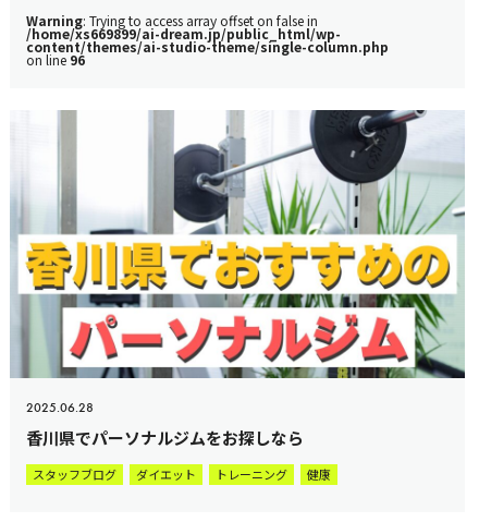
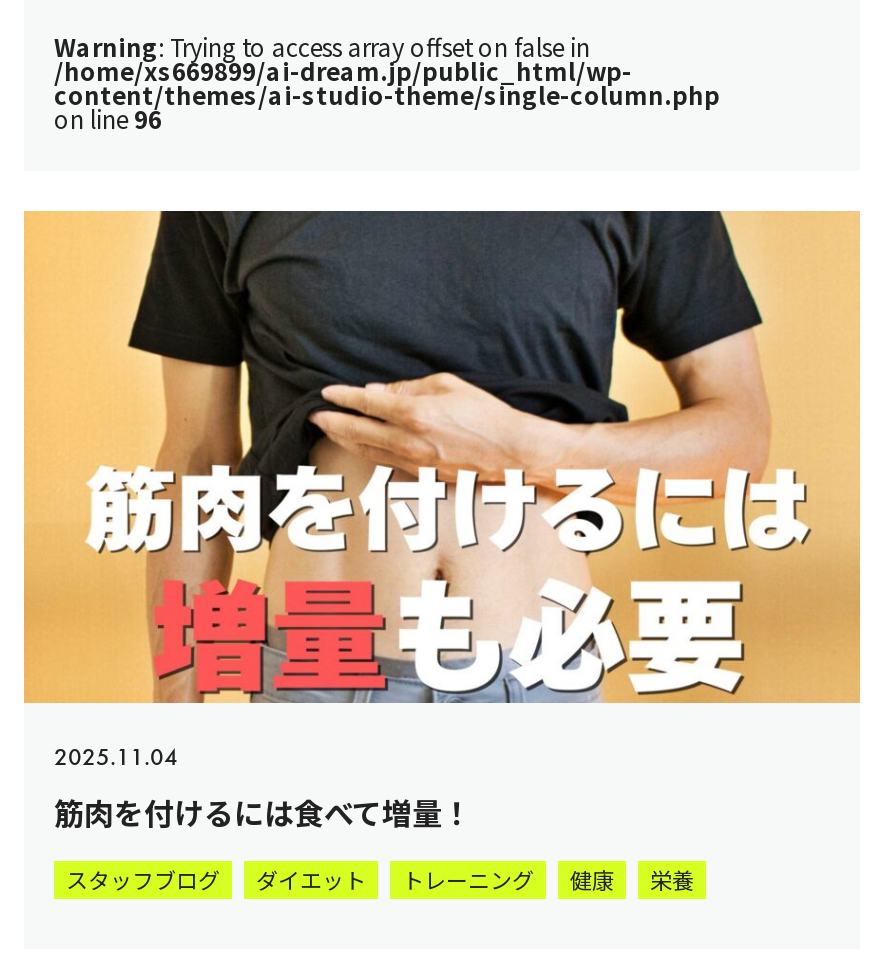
[10,109,466,449] [image] | 2025.06.28 | 香川県でパーソナルジムをお探しなら -> [22,209,862,834] [image] | 2025.11.04 | 筋肉を付けるには食べて増量！
none -> [650,864,694,896] 栄養

